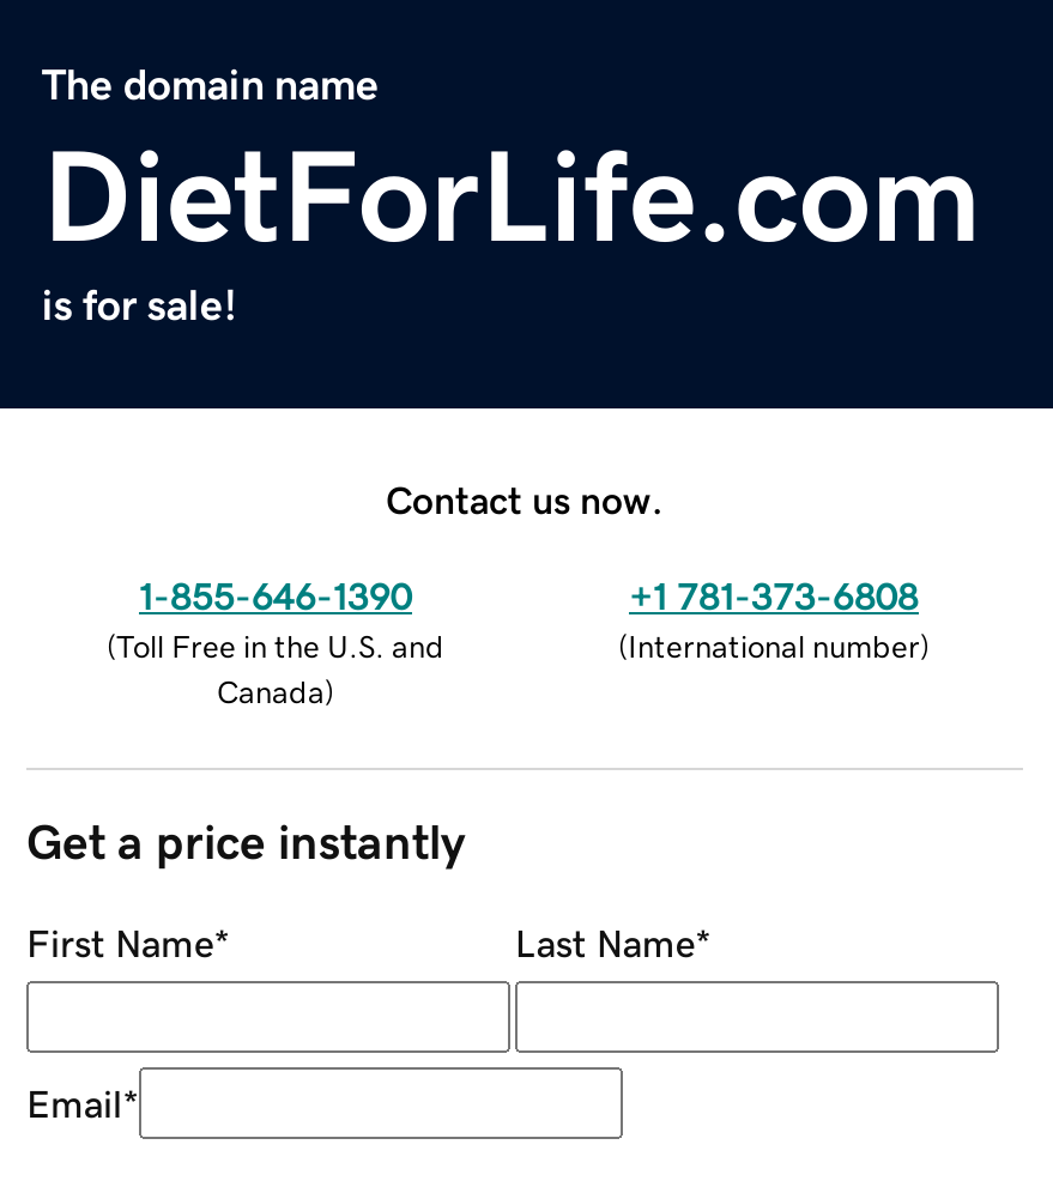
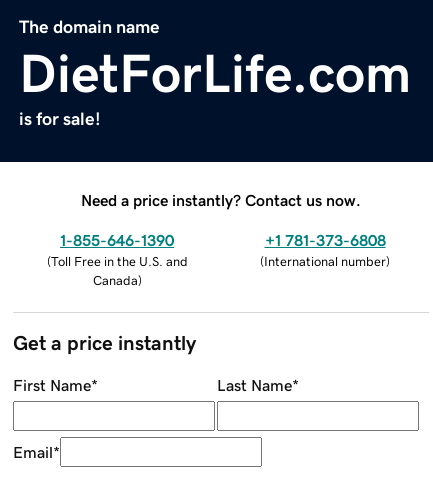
[386,479,664,518] Contact us now. -> [81,192,361,208] Need a price instantly? Contact us now.

